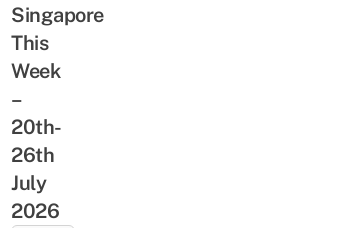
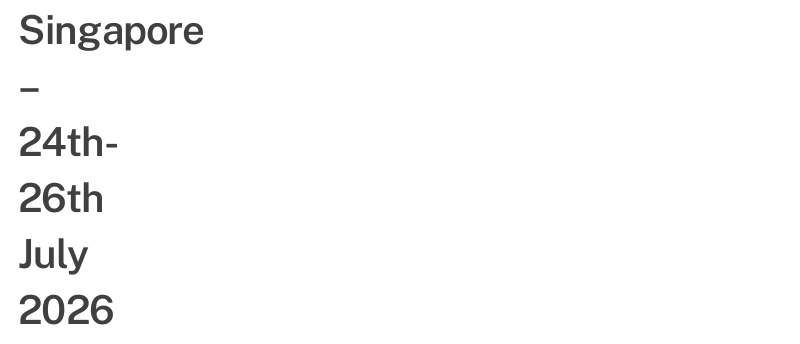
[11,31,60,83] This | Week -> none
[11,115,61,139] 20th- -> [18,117,119,165] 24th-

